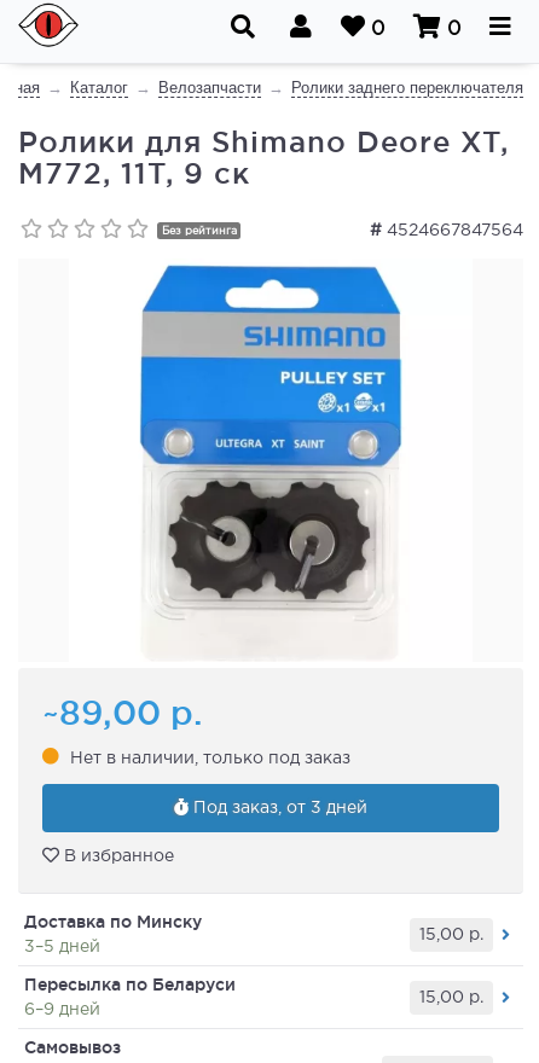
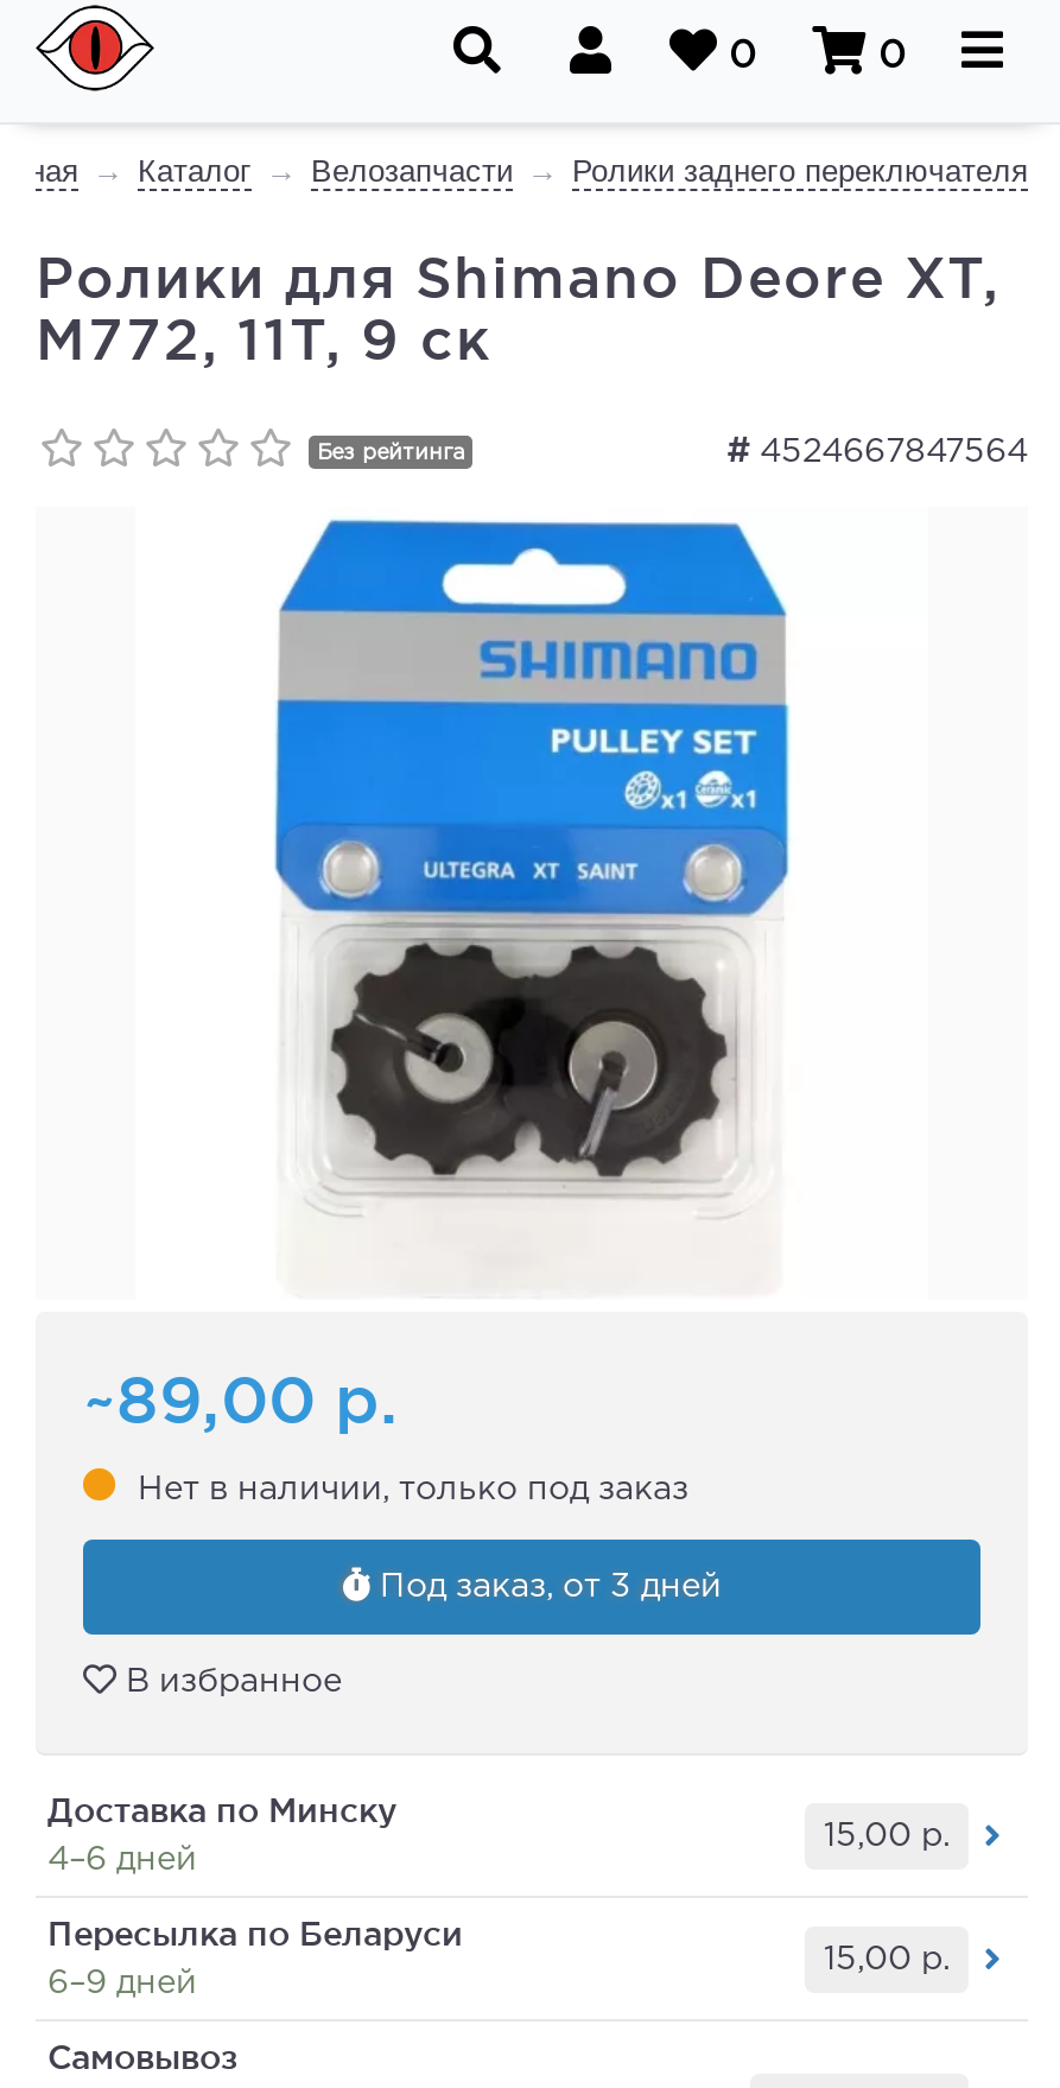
[24,940,100,955] 3–5 дней -> [47,1847,197,1875] 4–6 дней

